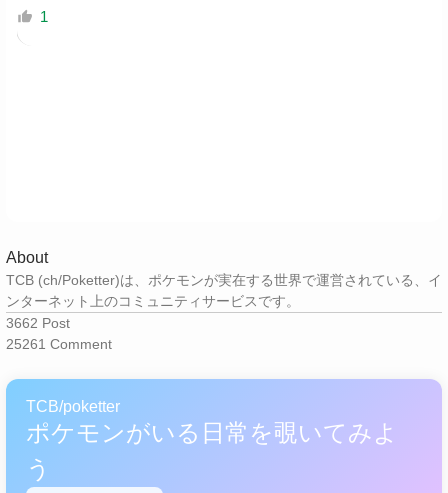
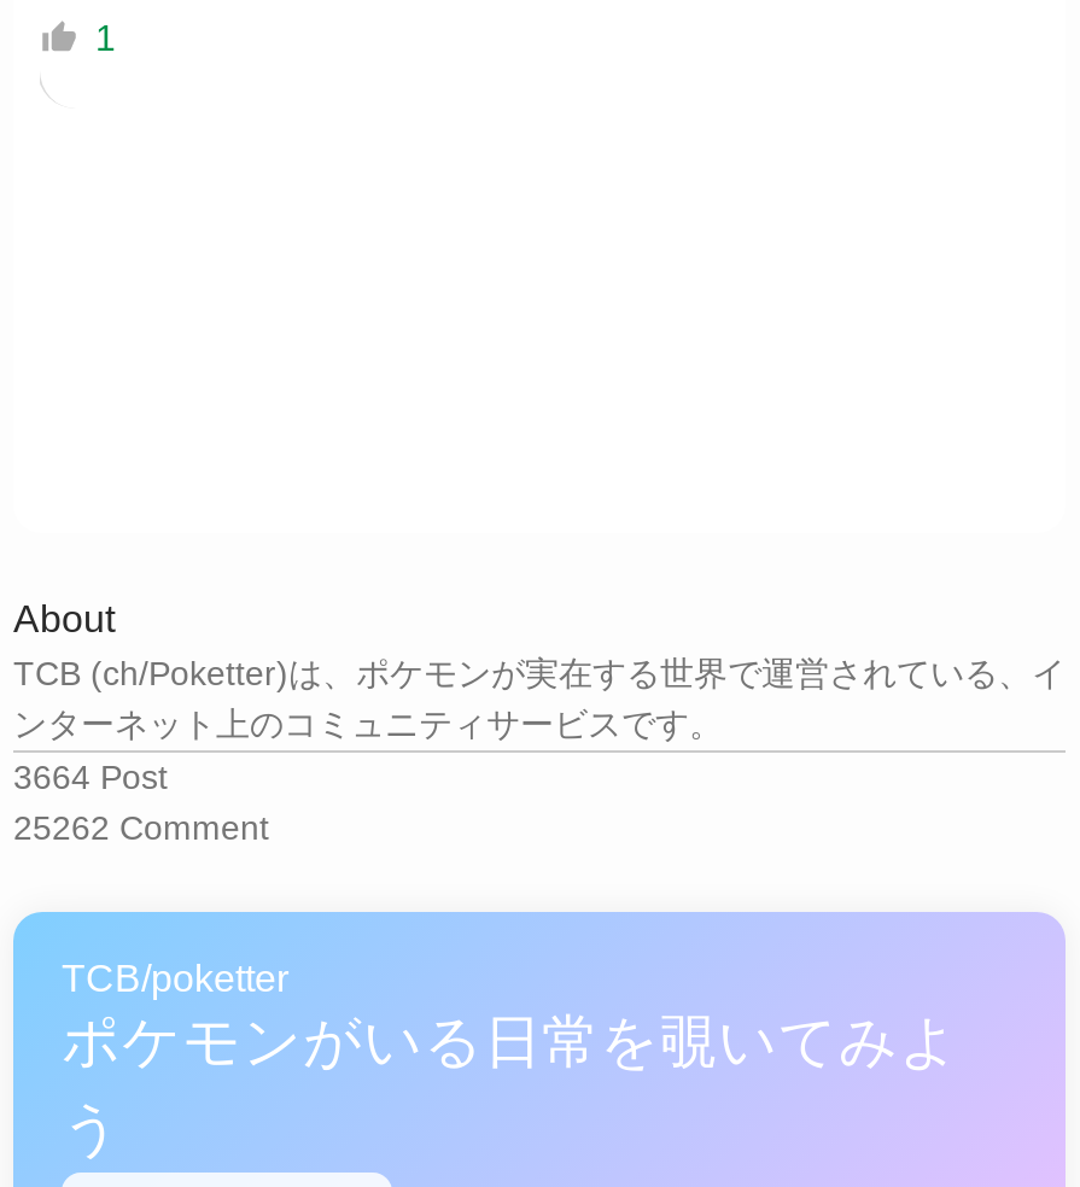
[6,315,70,331] 3662 Post -> [13,758,168,796] 3664 Post
[6,336,112,352] 25261 Comment -> [13,808,269,847] 25262 Comment

